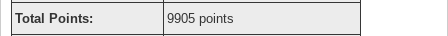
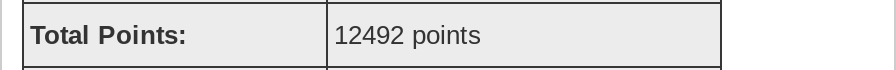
[167,11,234,26] 9905 points -> [334,19,482,49] 12492 points

